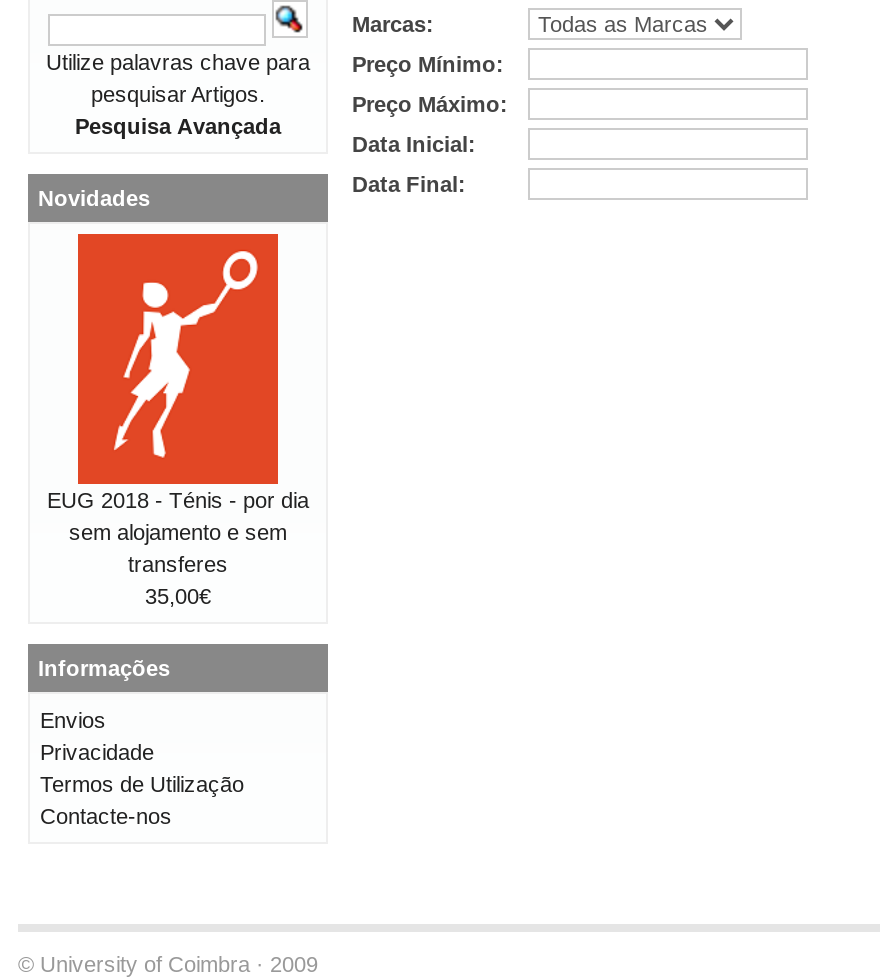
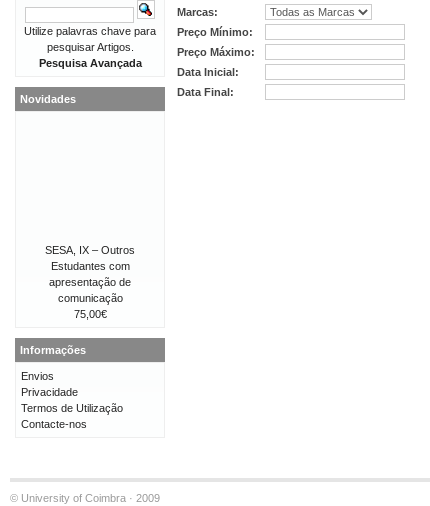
[76,232,280,442] [image] -> none
[47,488,309,608] EUG 2018 - Ténis - por dia | sem alojamento e sem | transferes | 35,00€ -> [45,244,135,320] SESA, IX – Outros | Estudantes com | apresentação de | comunicação | 75,00€

